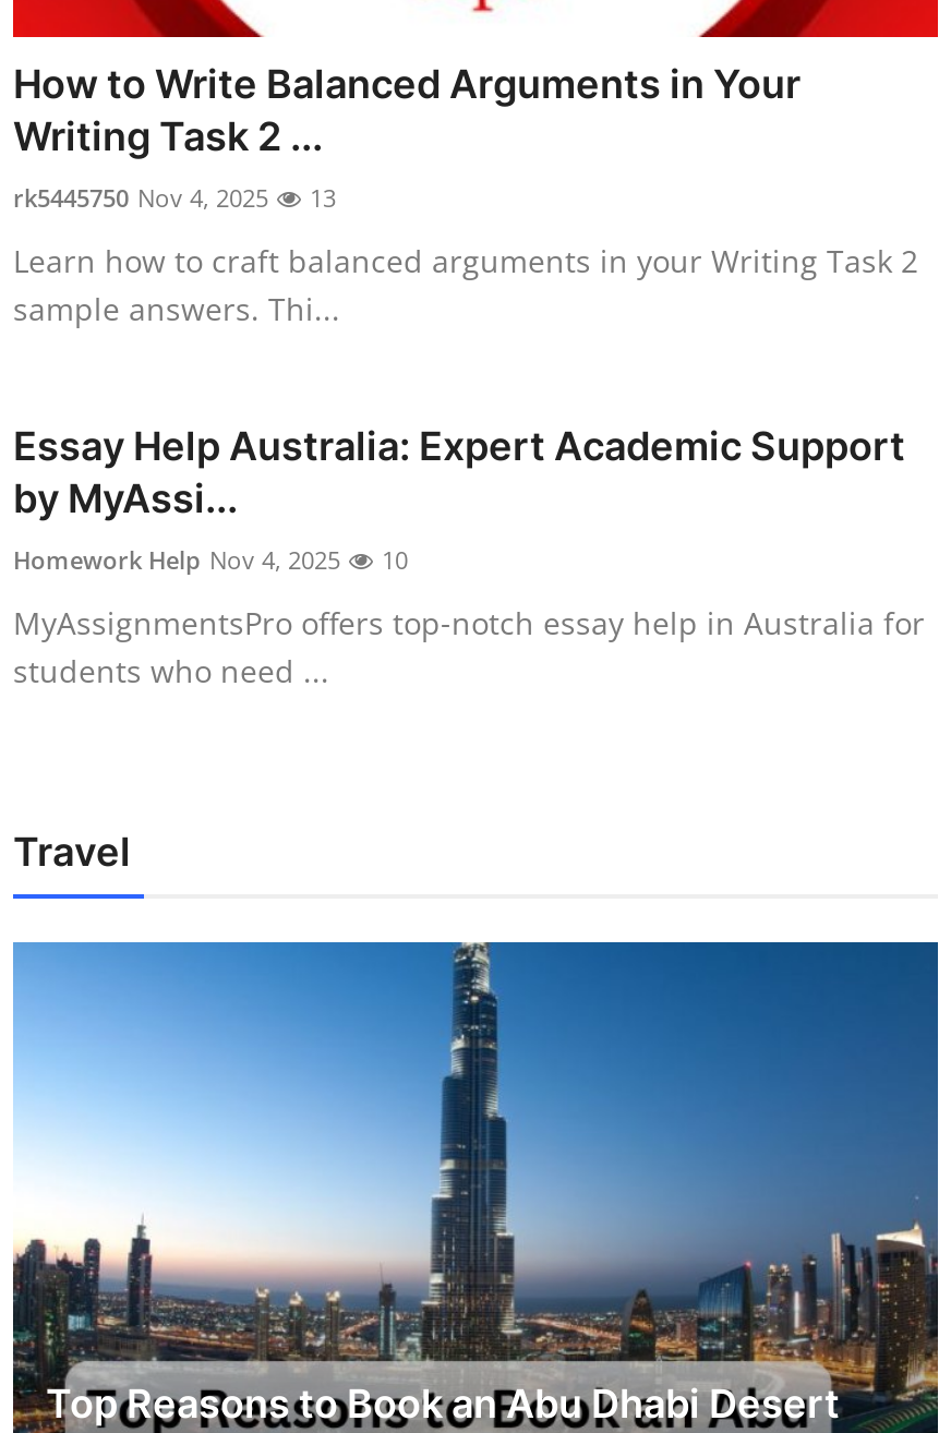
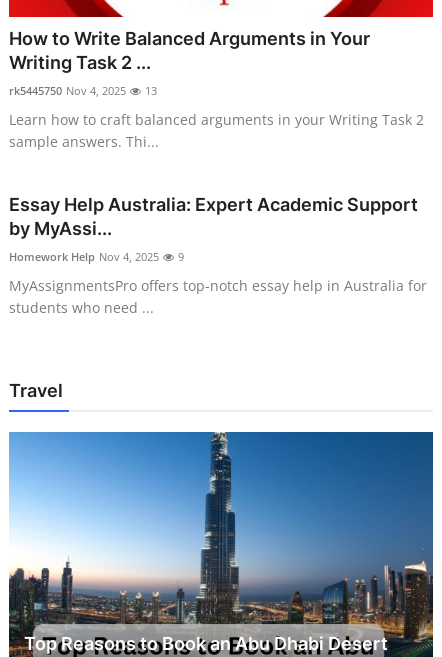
[13,544,408,577] Homework Help Nov 4, 2025 10 -> [9,249,184,264] Homework Help Nov 4, 2025 9

